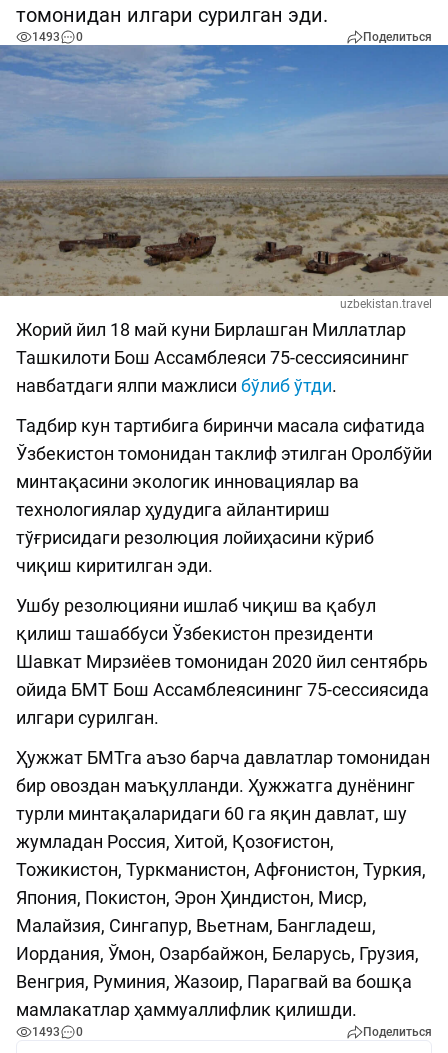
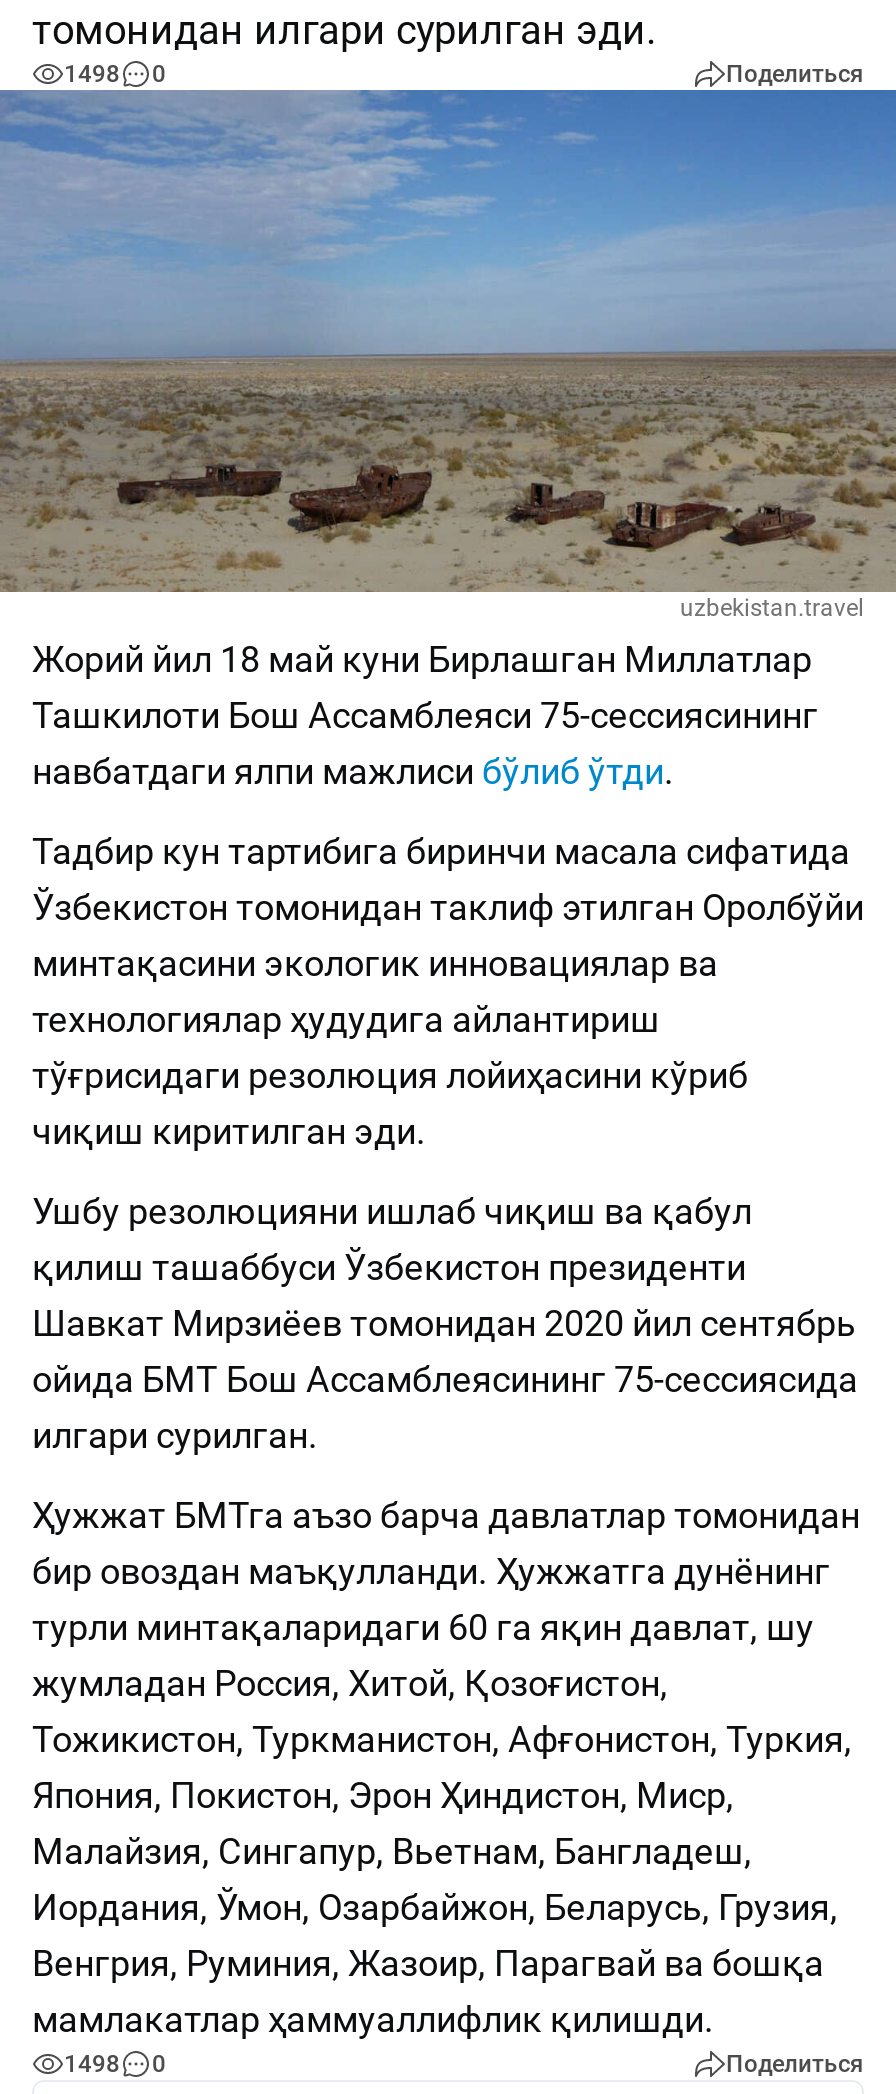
[32,30,83,44] 1493 0 -> [64,60,166,88] 1498 0
[32,1025,83,1039] 1493 0 -> [64,2050,166,2078] 1498 0

